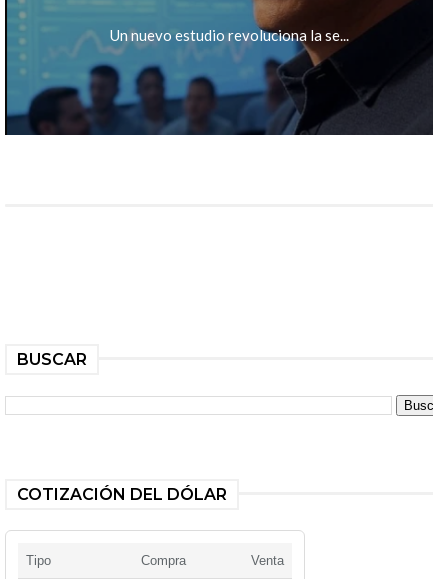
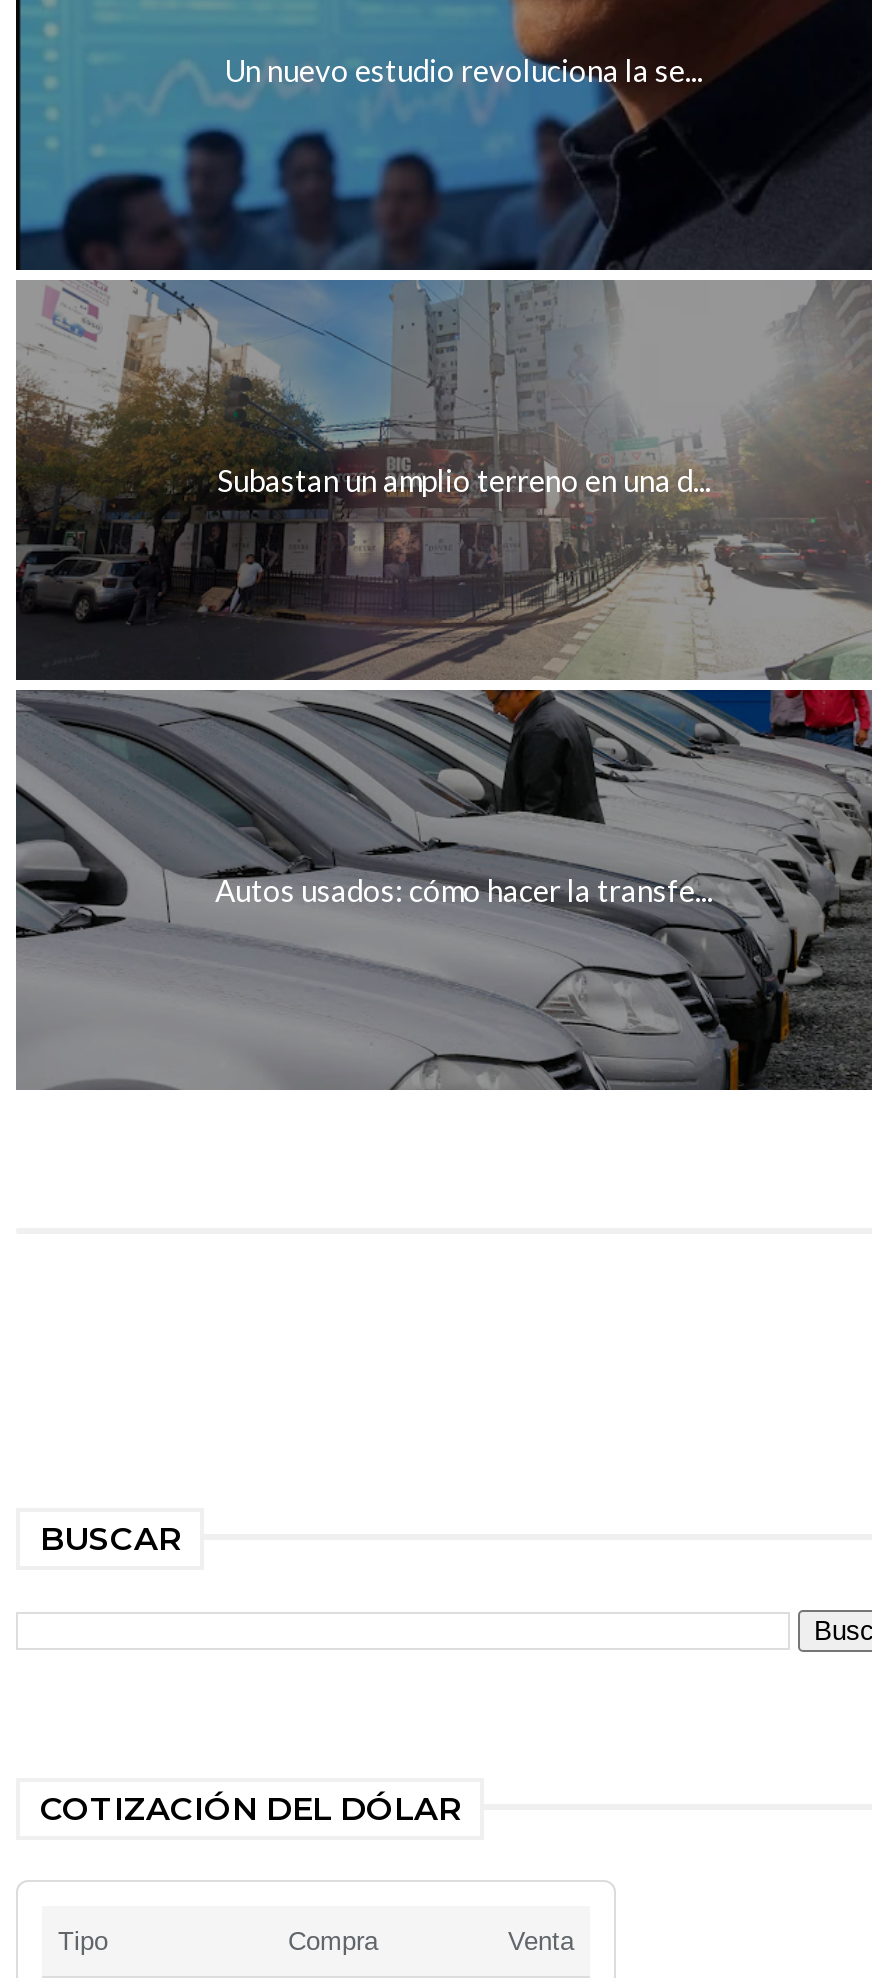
none -> [14,278,866,1090] [image] | Subastan un amplio terreno en una d...
none -> [215,872,713,908] Autos usados: cómo hacer la transfe...

